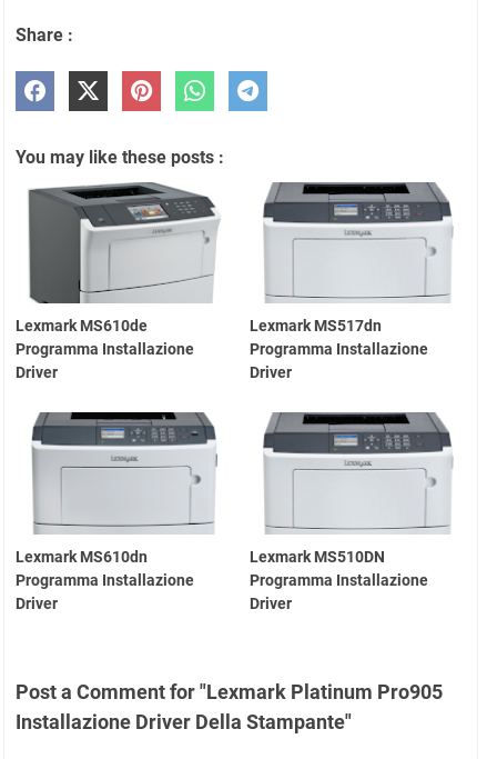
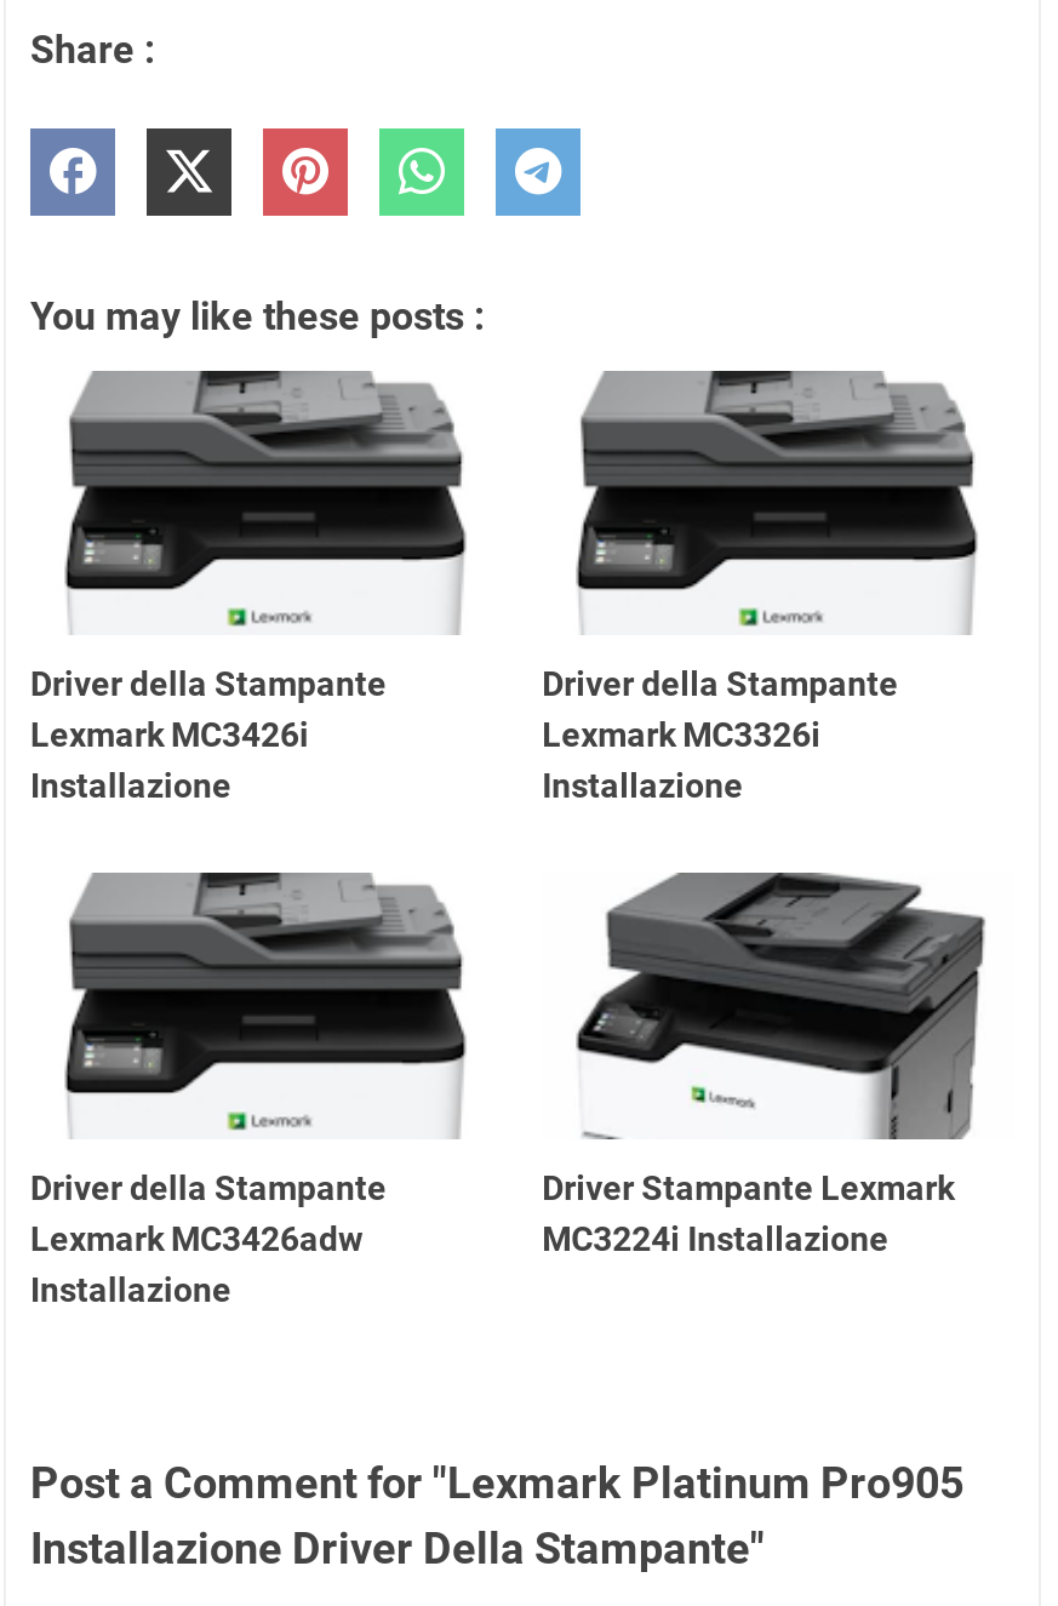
[16,182,221,381] [image] | Lexmark MS610de | Programma Installazione | Driver -> [30,368,474,805] [image] | Driver della Stampante | Lexmark MC3426i | Installazione
[250,181,454,381] [image] | Lexmark MS517dn | Programma Installazione | Driver -> [542,371,985,805] [image] | Driver della Stampante | Lexmark MC3326i | Installazione
[16,411,219,612] [image] | Lexmark MS610dn | Programma Installazione | Driver -> [30,873,471,1309] [image] | Driver della Stampante | Lexmark MC3426adw | Installazione
[250,411,454,612] [image] | Lexmark MS510DN | Programma Installazione | Driver -> [542,873,985,1258] [image] | Driver Stampante Lexmark | MC3224i Installazione

